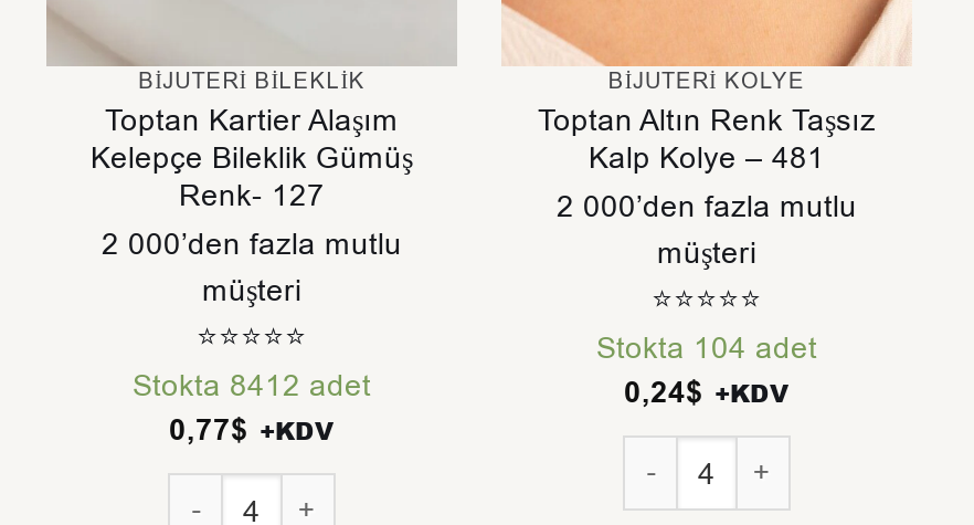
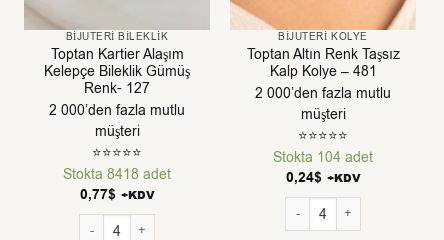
[133,365,371,407] Stokta 8412 adet -> [63,165,171,184] Stokta 8418 adet

